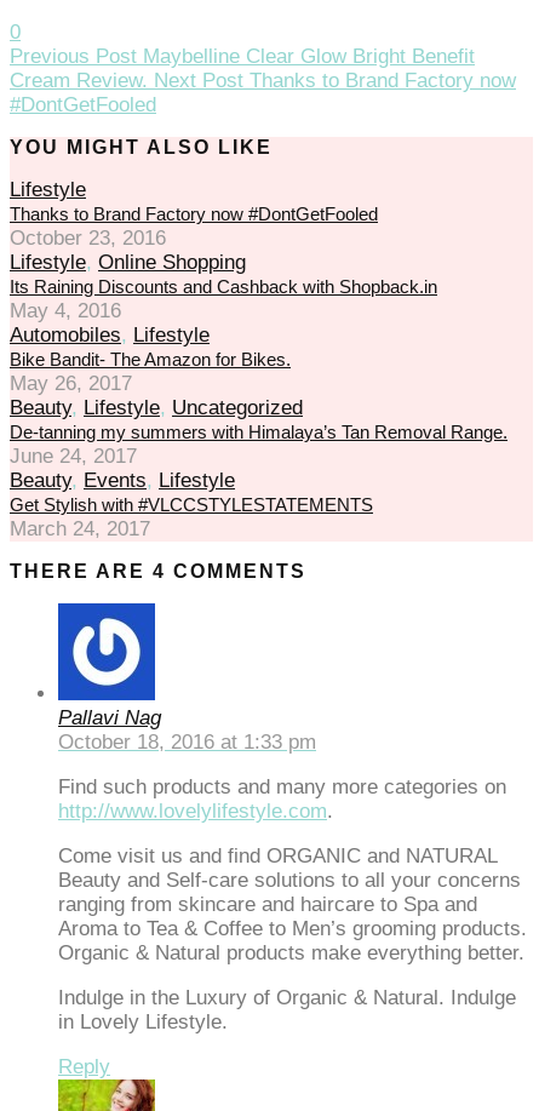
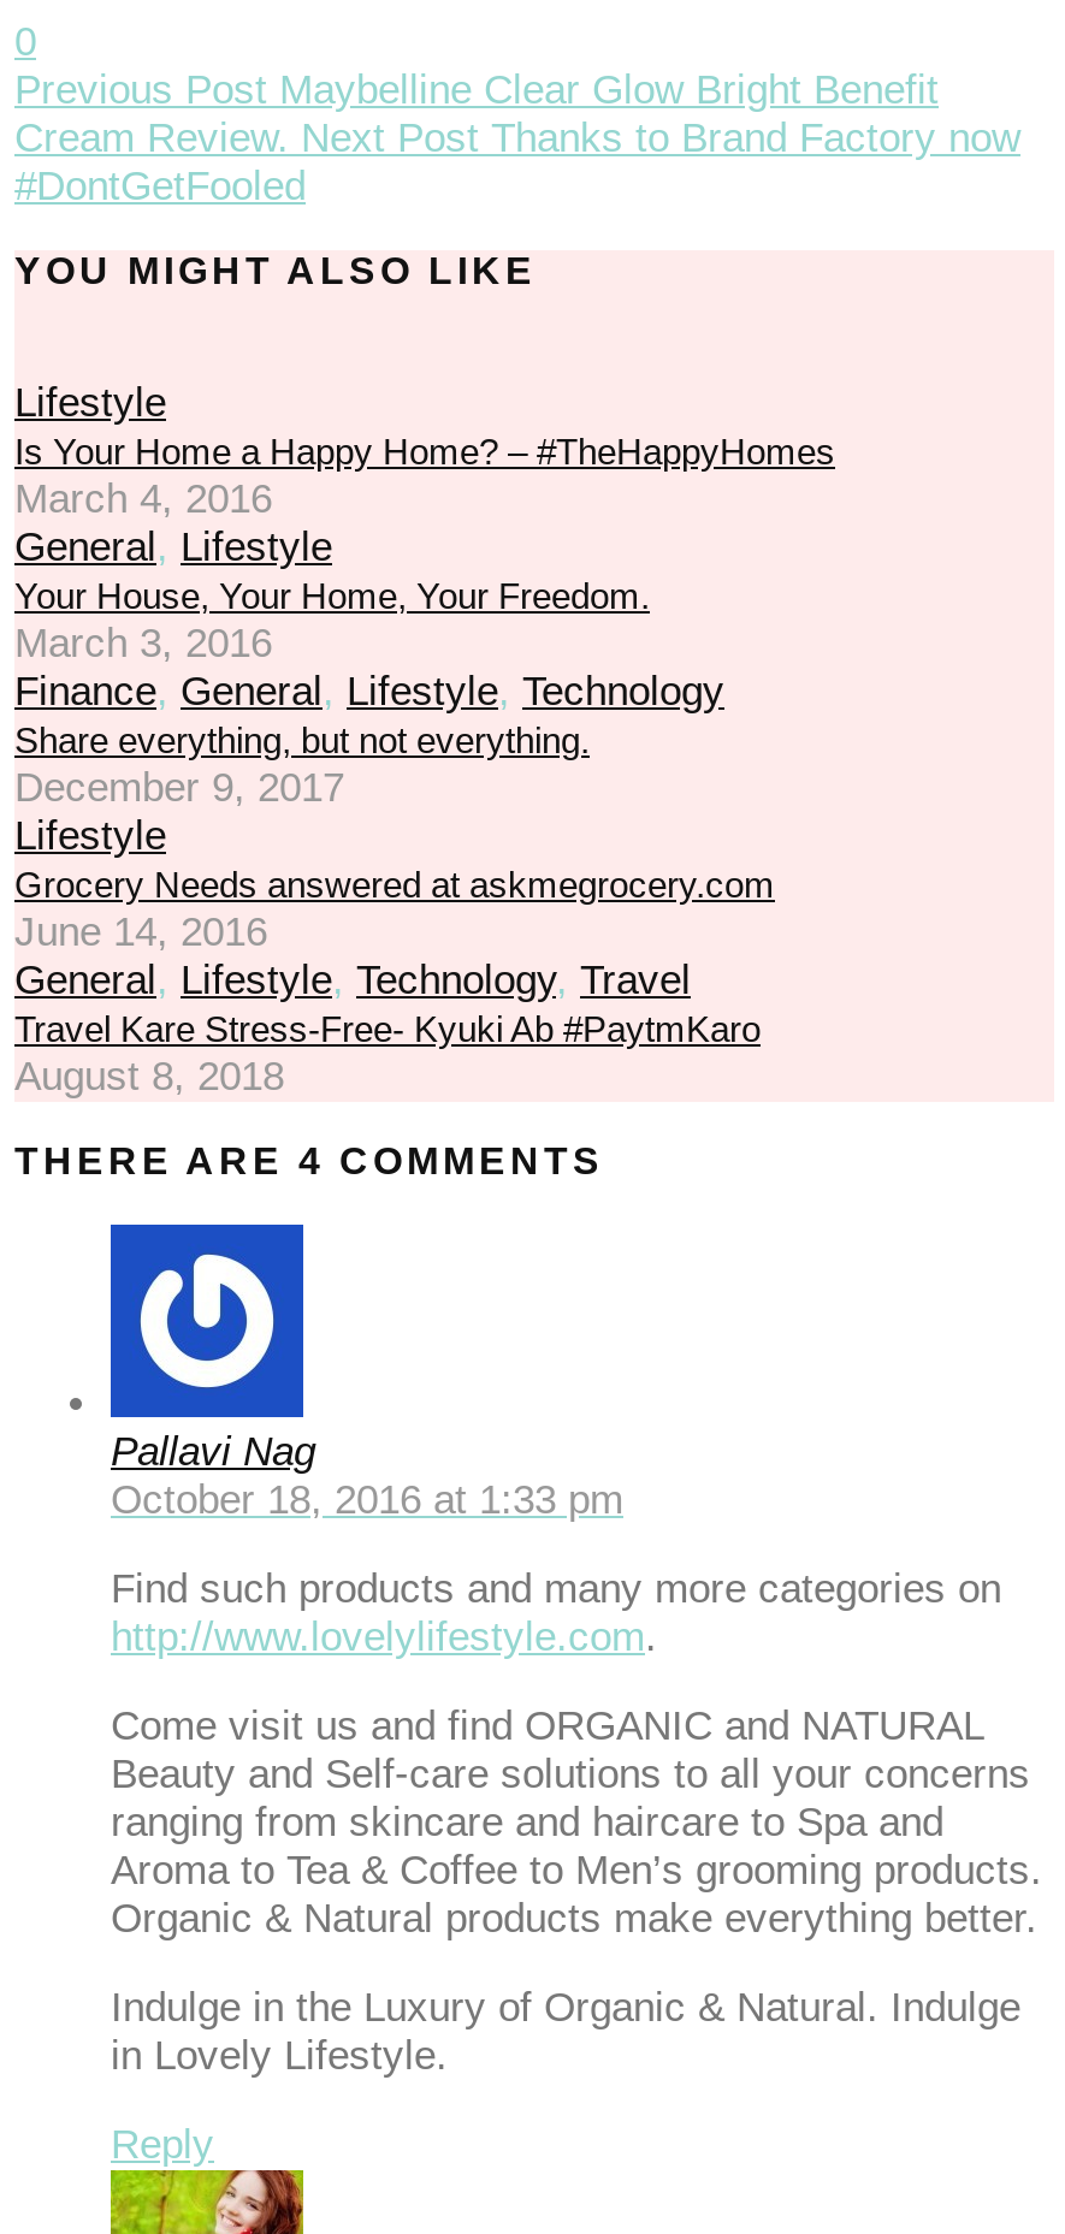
[10,203,508,540] Thanks to Brand Factory now #DontGetFooled | October 23, 2016 | Lifestyle, Online Shopping | Its Raining Discounts and Cashback with Shopback.in | May 4, 2016 | Automobiles, Lifestyle | Bike Bandit- The Amazon for Bikes. | May 26, 2017 | Beauty, Lifestyle, Uncategorized | De-tanning my summers with Himalaya’s Tan Removal Range. | June 24, 2017 | Beauty, Events, Lifestyle | Get Stylish with #VLCCSTYLESTATEMENTS | March 24, 2017 -> [14,431,835,1100] Is Your Home a Happy Home? – #TheHappyHomes | March 4, 2016 | General, Lifestyle | Your House, Your Home, Your Freedom. | March 3, 2016 | Finance, General, Lifestyle, Technology | Share everything, but not everything. | December 9, 2017 | Lifestyle | Grocery Needs answered at askmegrocery.com | June 14, 2016 | General, Lifestyle, Technology, Travel | Travel Kare Stress-Free- Kyuki Ab #PaytmKaro | August 8, 2018

